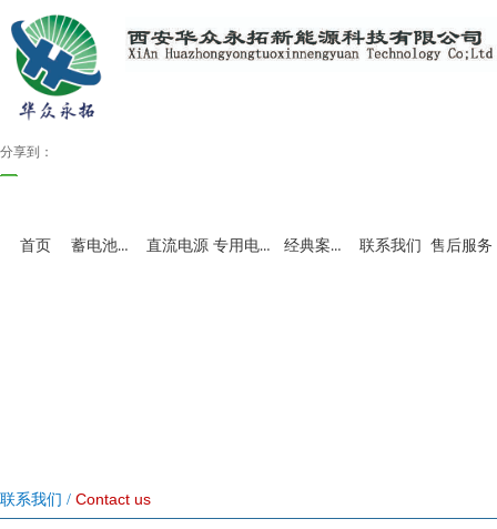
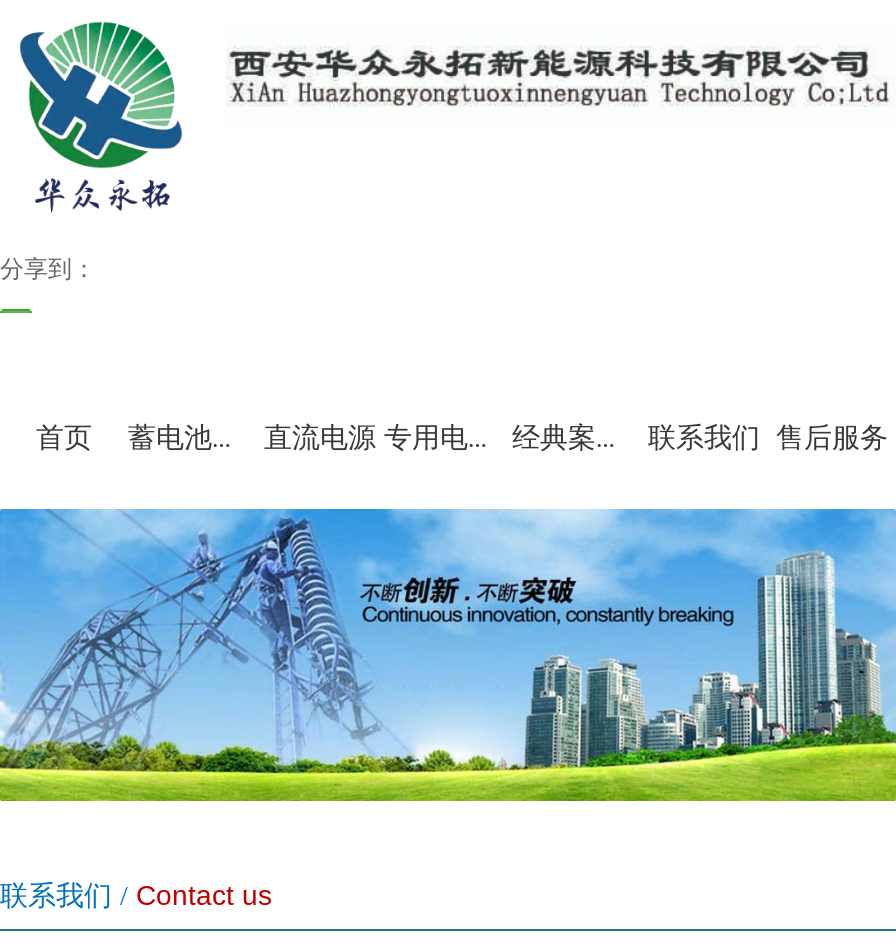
none -> [6,507,890,803] [image]

